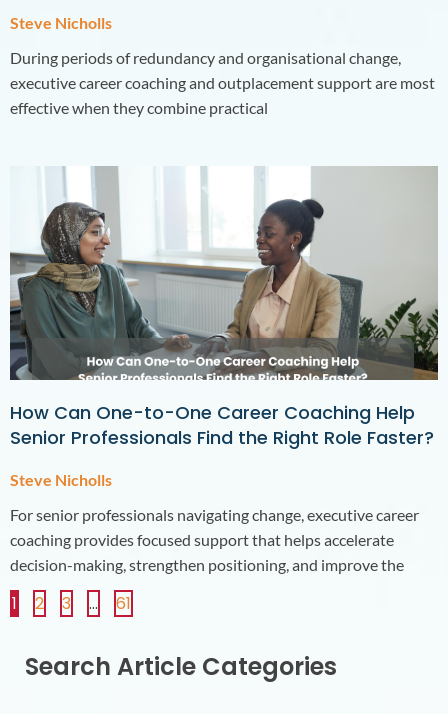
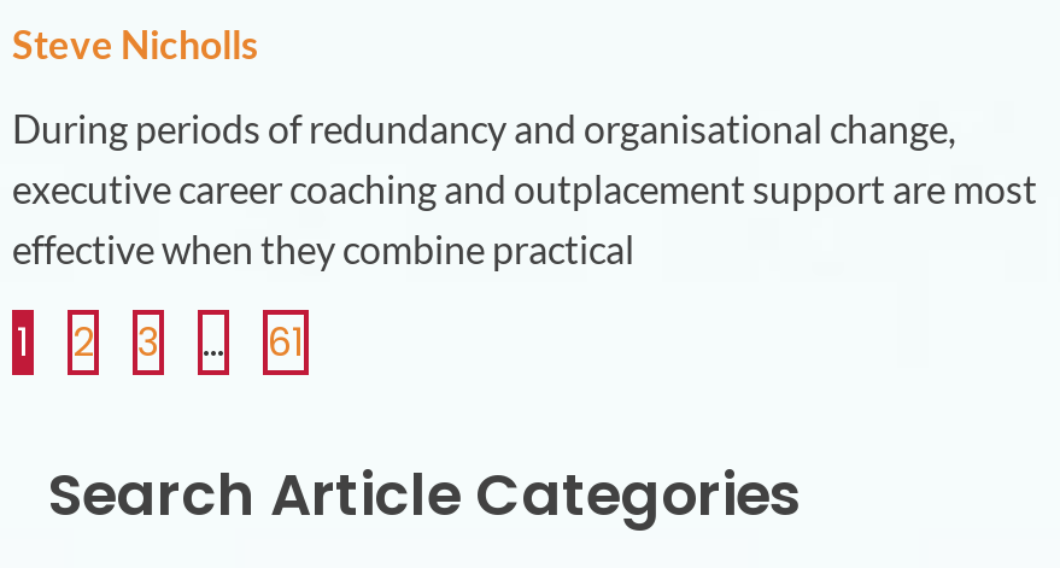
[9,166,439,574] [image] | How Can One-to-One Career Coaching Help | Senior Professionals Find the Right Role Faster? | Steve Nicholls | For senior professionals navigating change, executive career | coaching provides focused support that helps accelerate | decision-making, strengthen positioning, and improve the -> none

